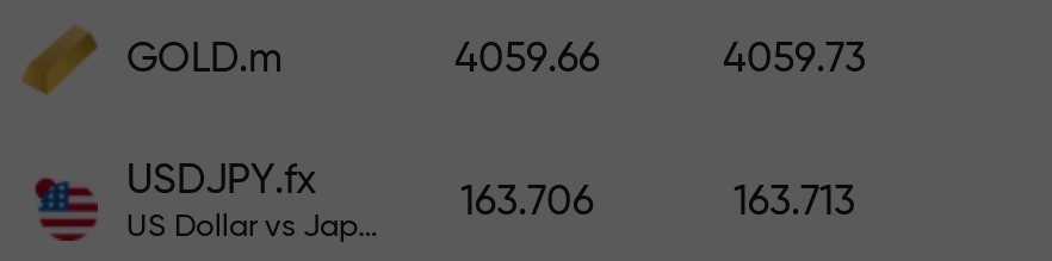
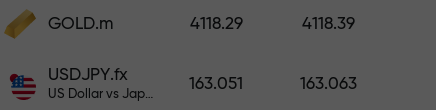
[454,38,600,79] 4059.66 -> [189,15,242,32] 4118.29
[723,38,866,79] 4059.73 -> [301,15,354,32] 4118.39
[460,181,594,222] 163.706 -> [189,75,243,92] 163.051
[734,181,855,222] 163.713 -> [299,75,356,92] 163.063

